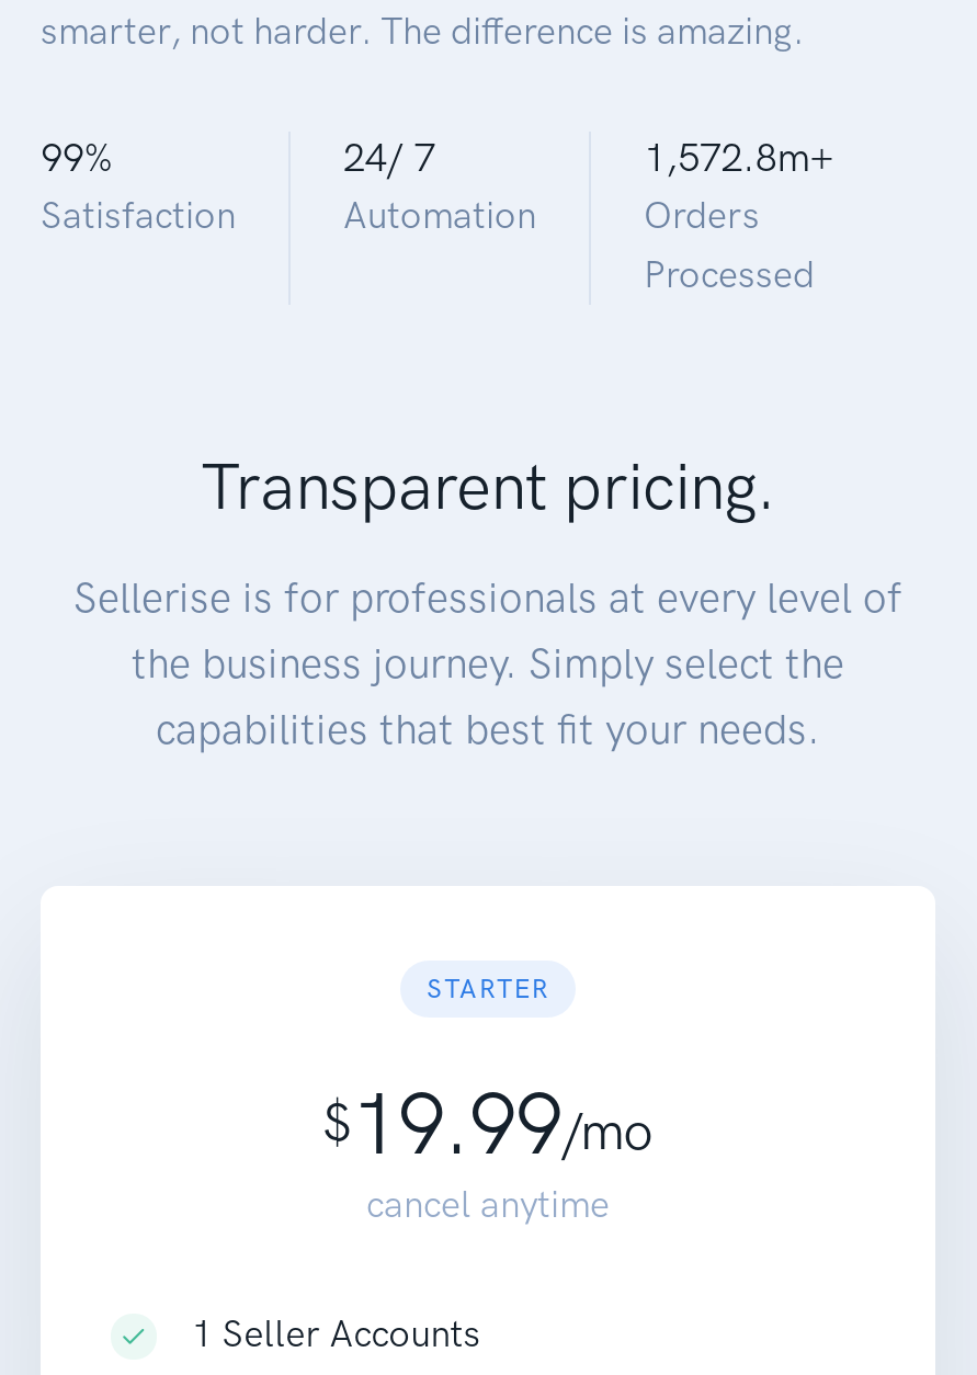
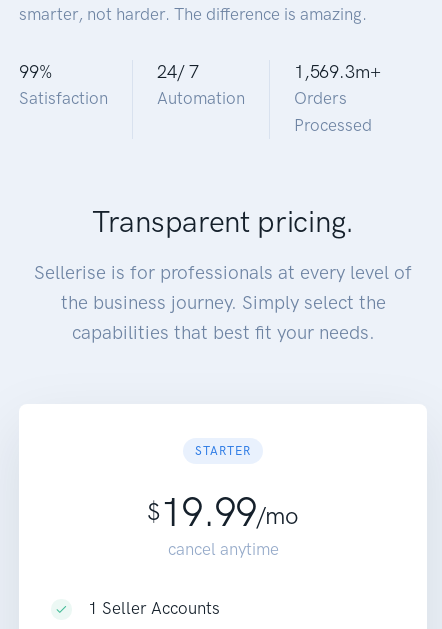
[644,134,833,182] 1,572.8m+ -> [294,61,380,83] 1,569.3m+

